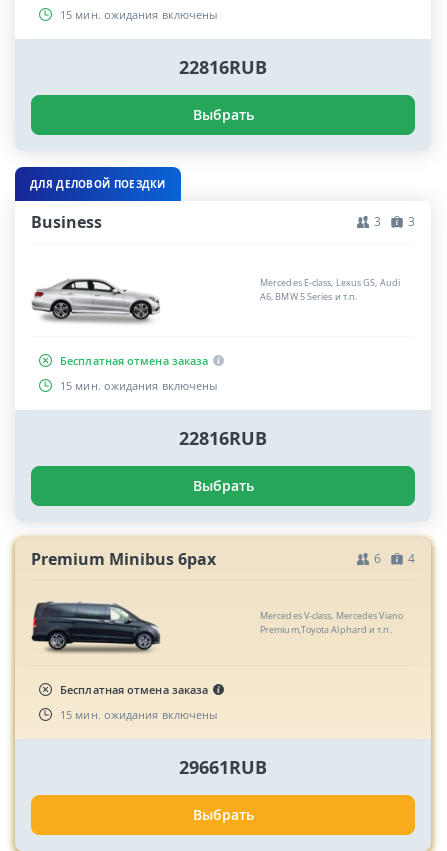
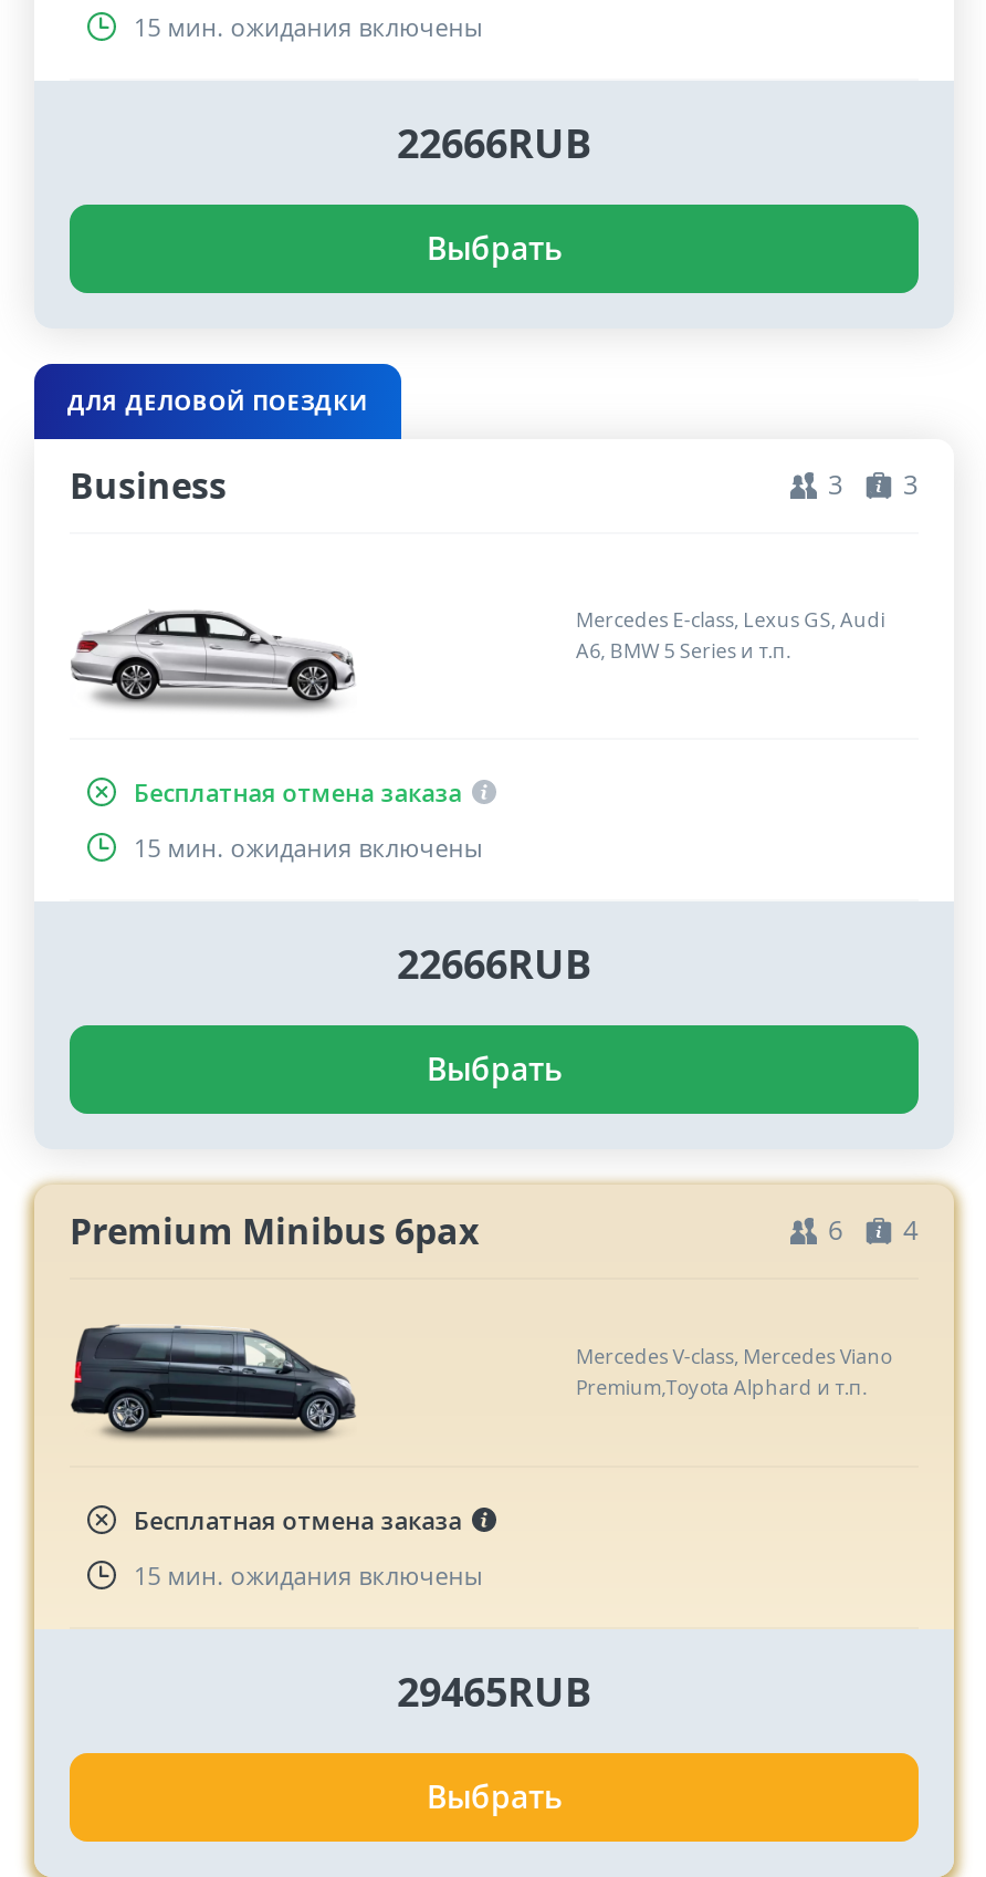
[179,55,267,79] 22816RUB -> [397,116,591,169] 22666RUB
[179,426,267,450] 22816RUB -> [397,936,591,989] 22666RUB
[179,755,267,779] 29661RUB -> [397,1665,591,1718] 29465RUB

